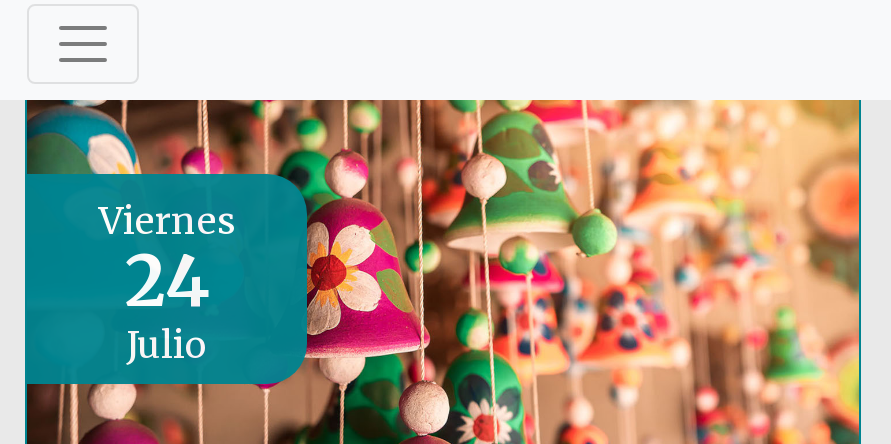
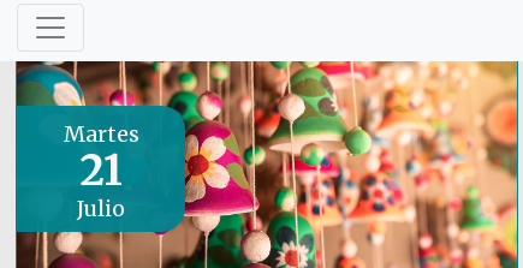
[99,197,235,325] Viernes | 24 -> [63,120,139,197] Martes | 21

